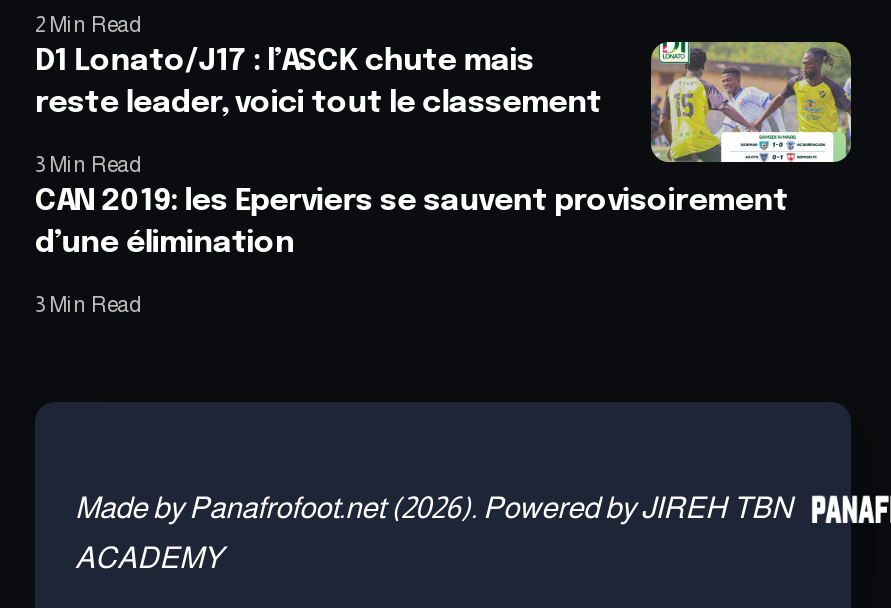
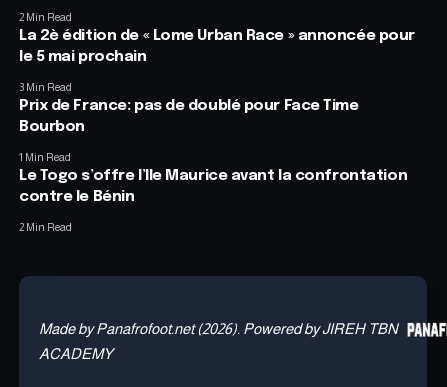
[35,46,601,120] D1 Lonato/J17 : l’ASCK chute mais | reste leader, voici tout le classement -> [19,28,415,65] La 2è édition de « Lome Urban Race » annoncée pour | le 5 mai prochain
[649,94,853,164] [image] -> none
[35,186,788,316] CAN 2019: les Eperviers se sauvent provisoirement | d’une élimination | 3 Min Read -> [19,98,407,233] Prix de France: pas de doublé pour Face Time | Bourbon | 1 Min Read | Le Togo s’offre l’Ile Maurice avant la confrontation | contre le Bénin | 2 Min Read

